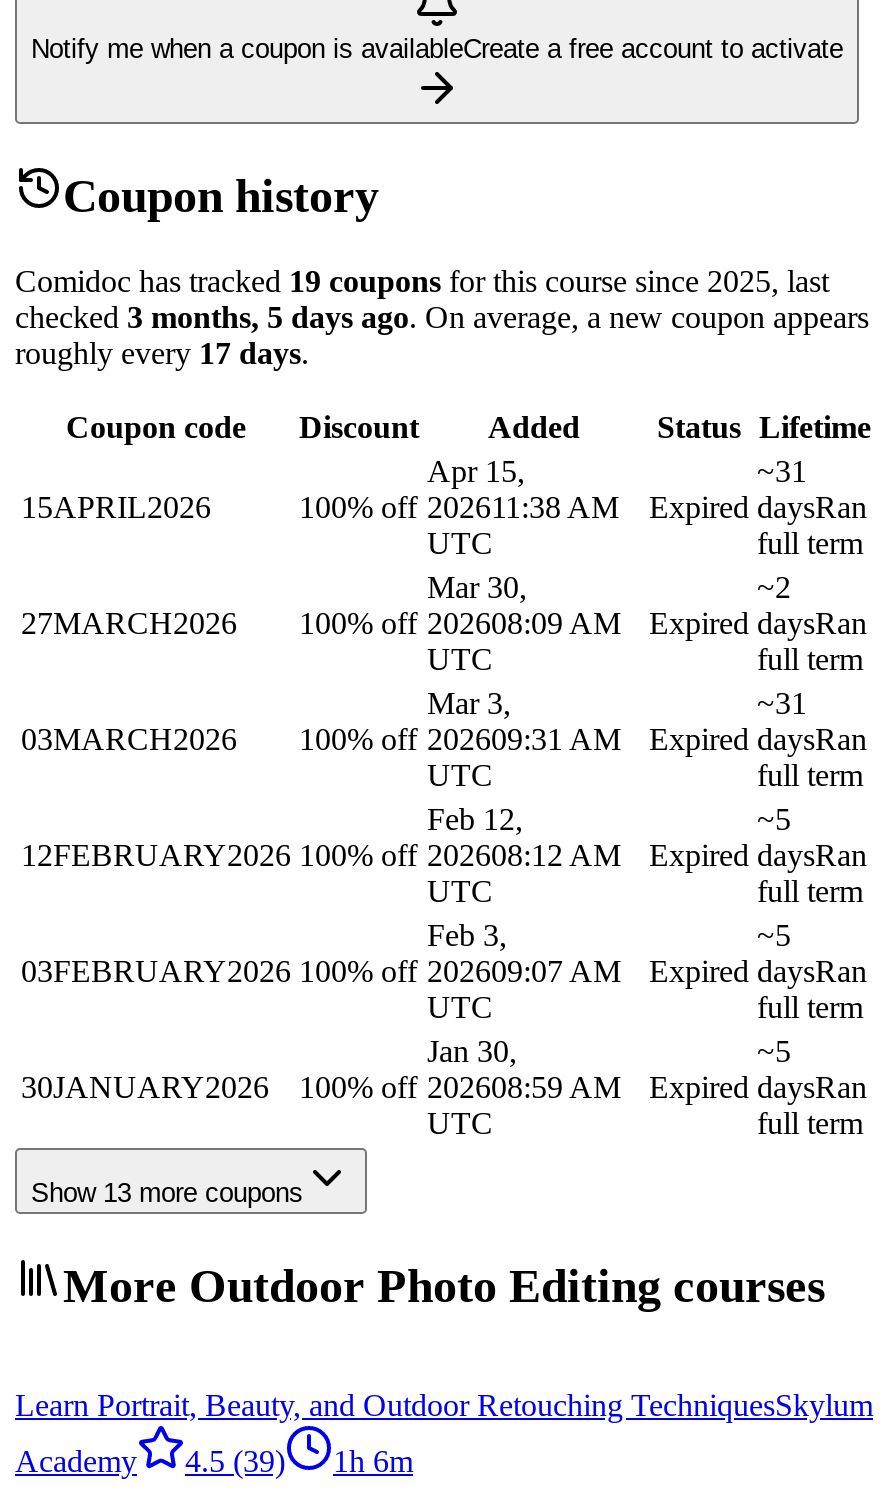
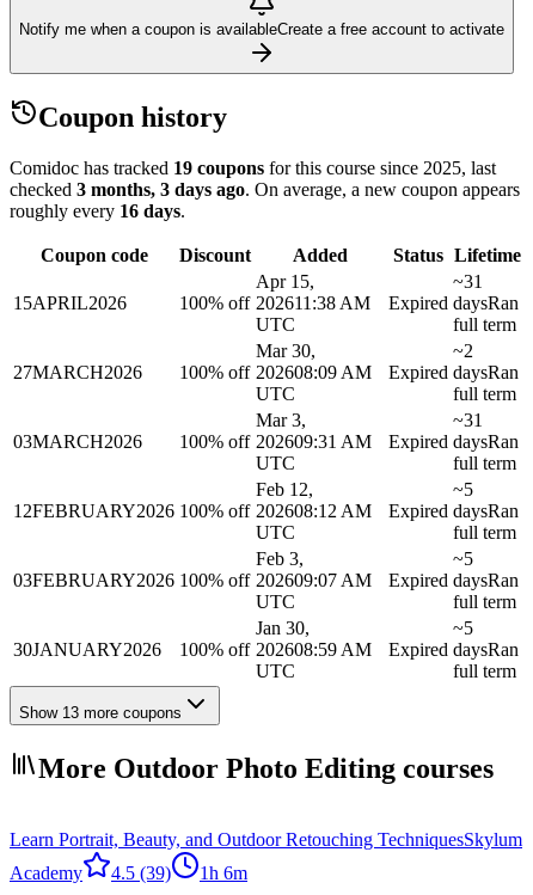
[15,299,869,333] checked 3 months, 5 days ago. On average, a new coupon appears -> [10,179,520,199] checked 3 months, 3 days ago. On average, a new coupon appears
[15,335,309,369] roughly every 17 days. -> [10,200,185,221] roughly every 16 days.

